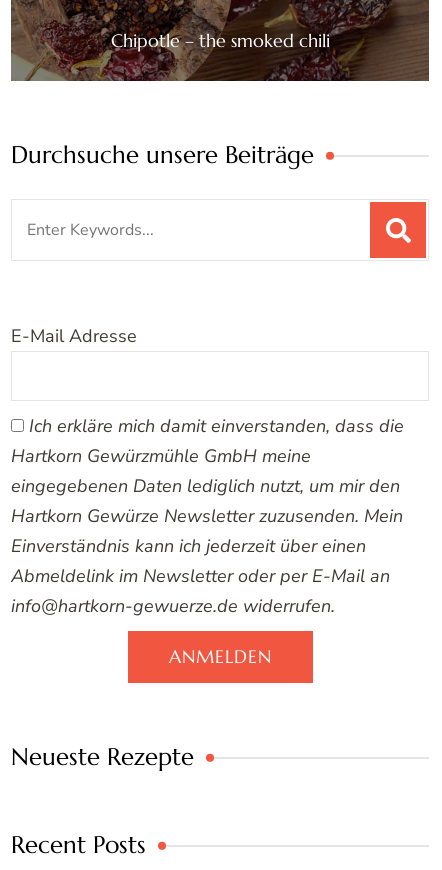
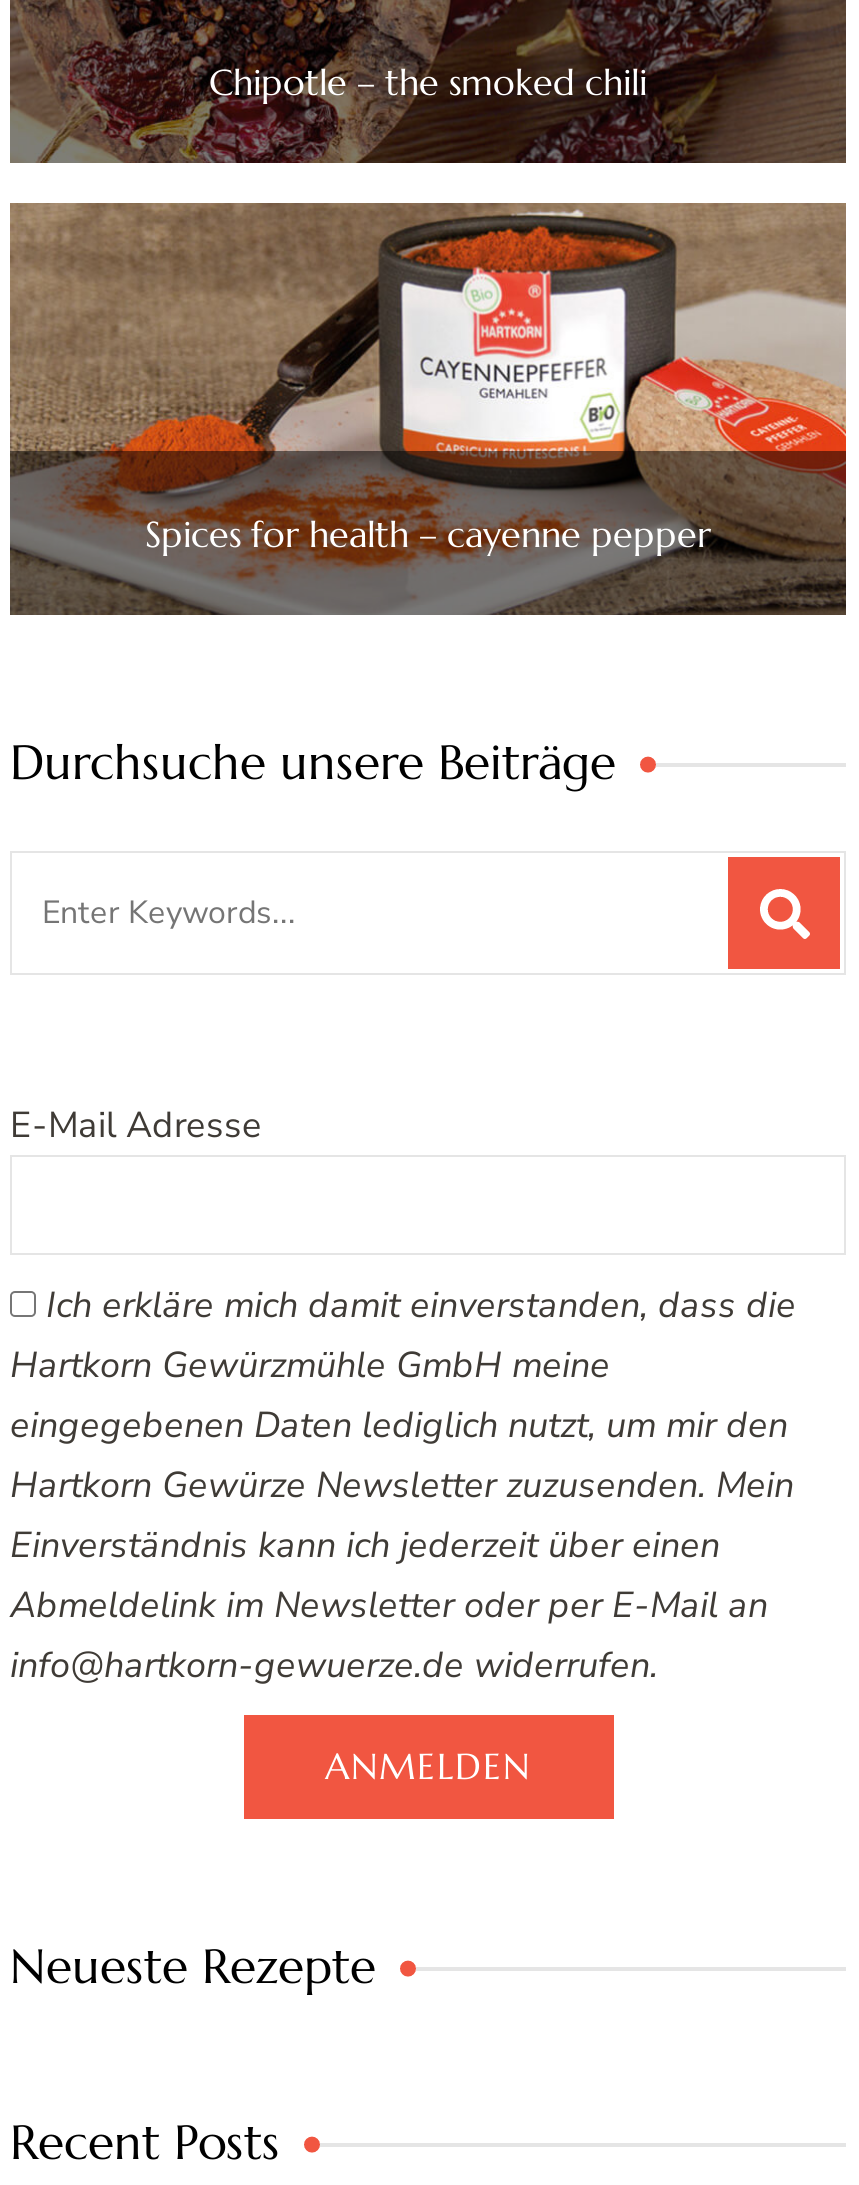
none -> [10,200,848,618] [image] | Spices for health – cayenne pepper

